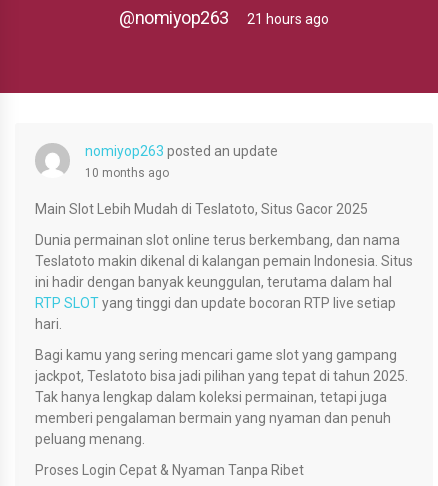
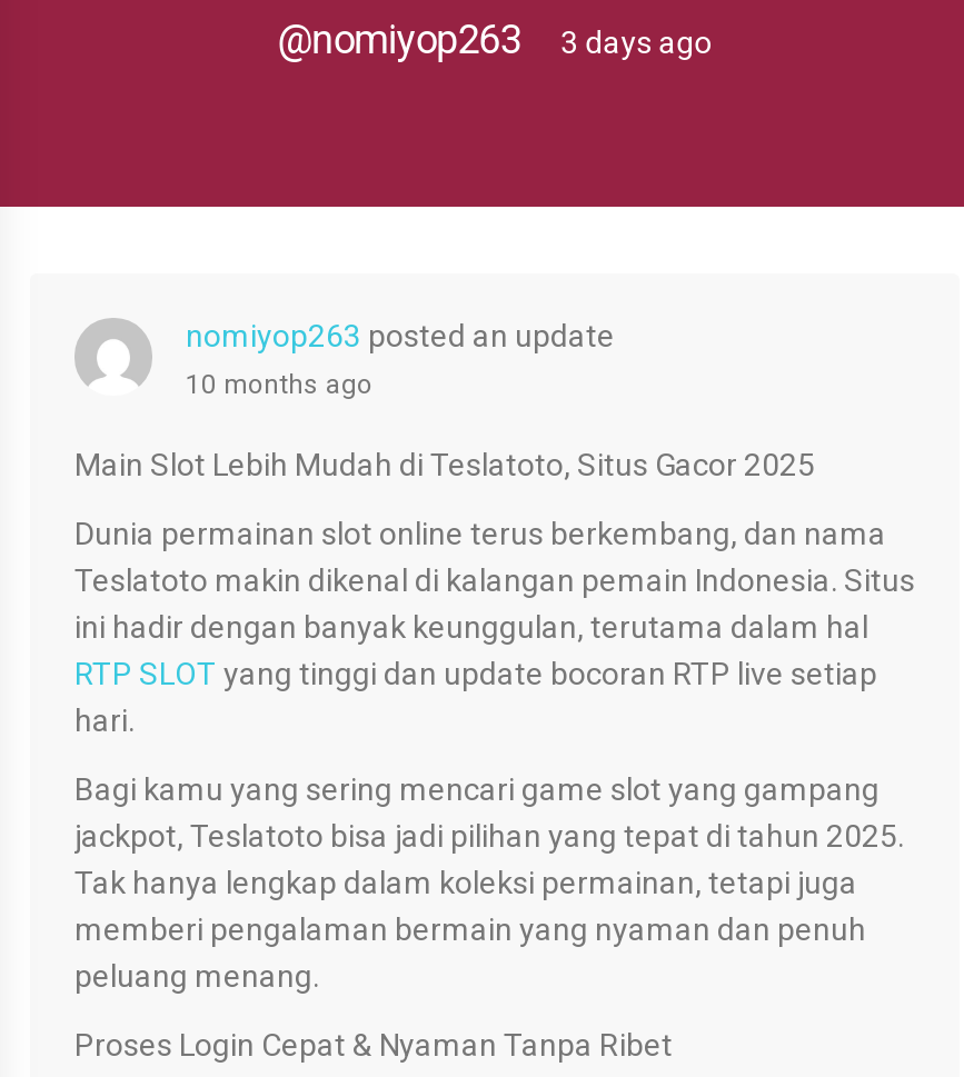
[119,7,329,28] @nomiyop263 21 hours ago -> [277,16,712,62] @nomiyop263 3 days ago

